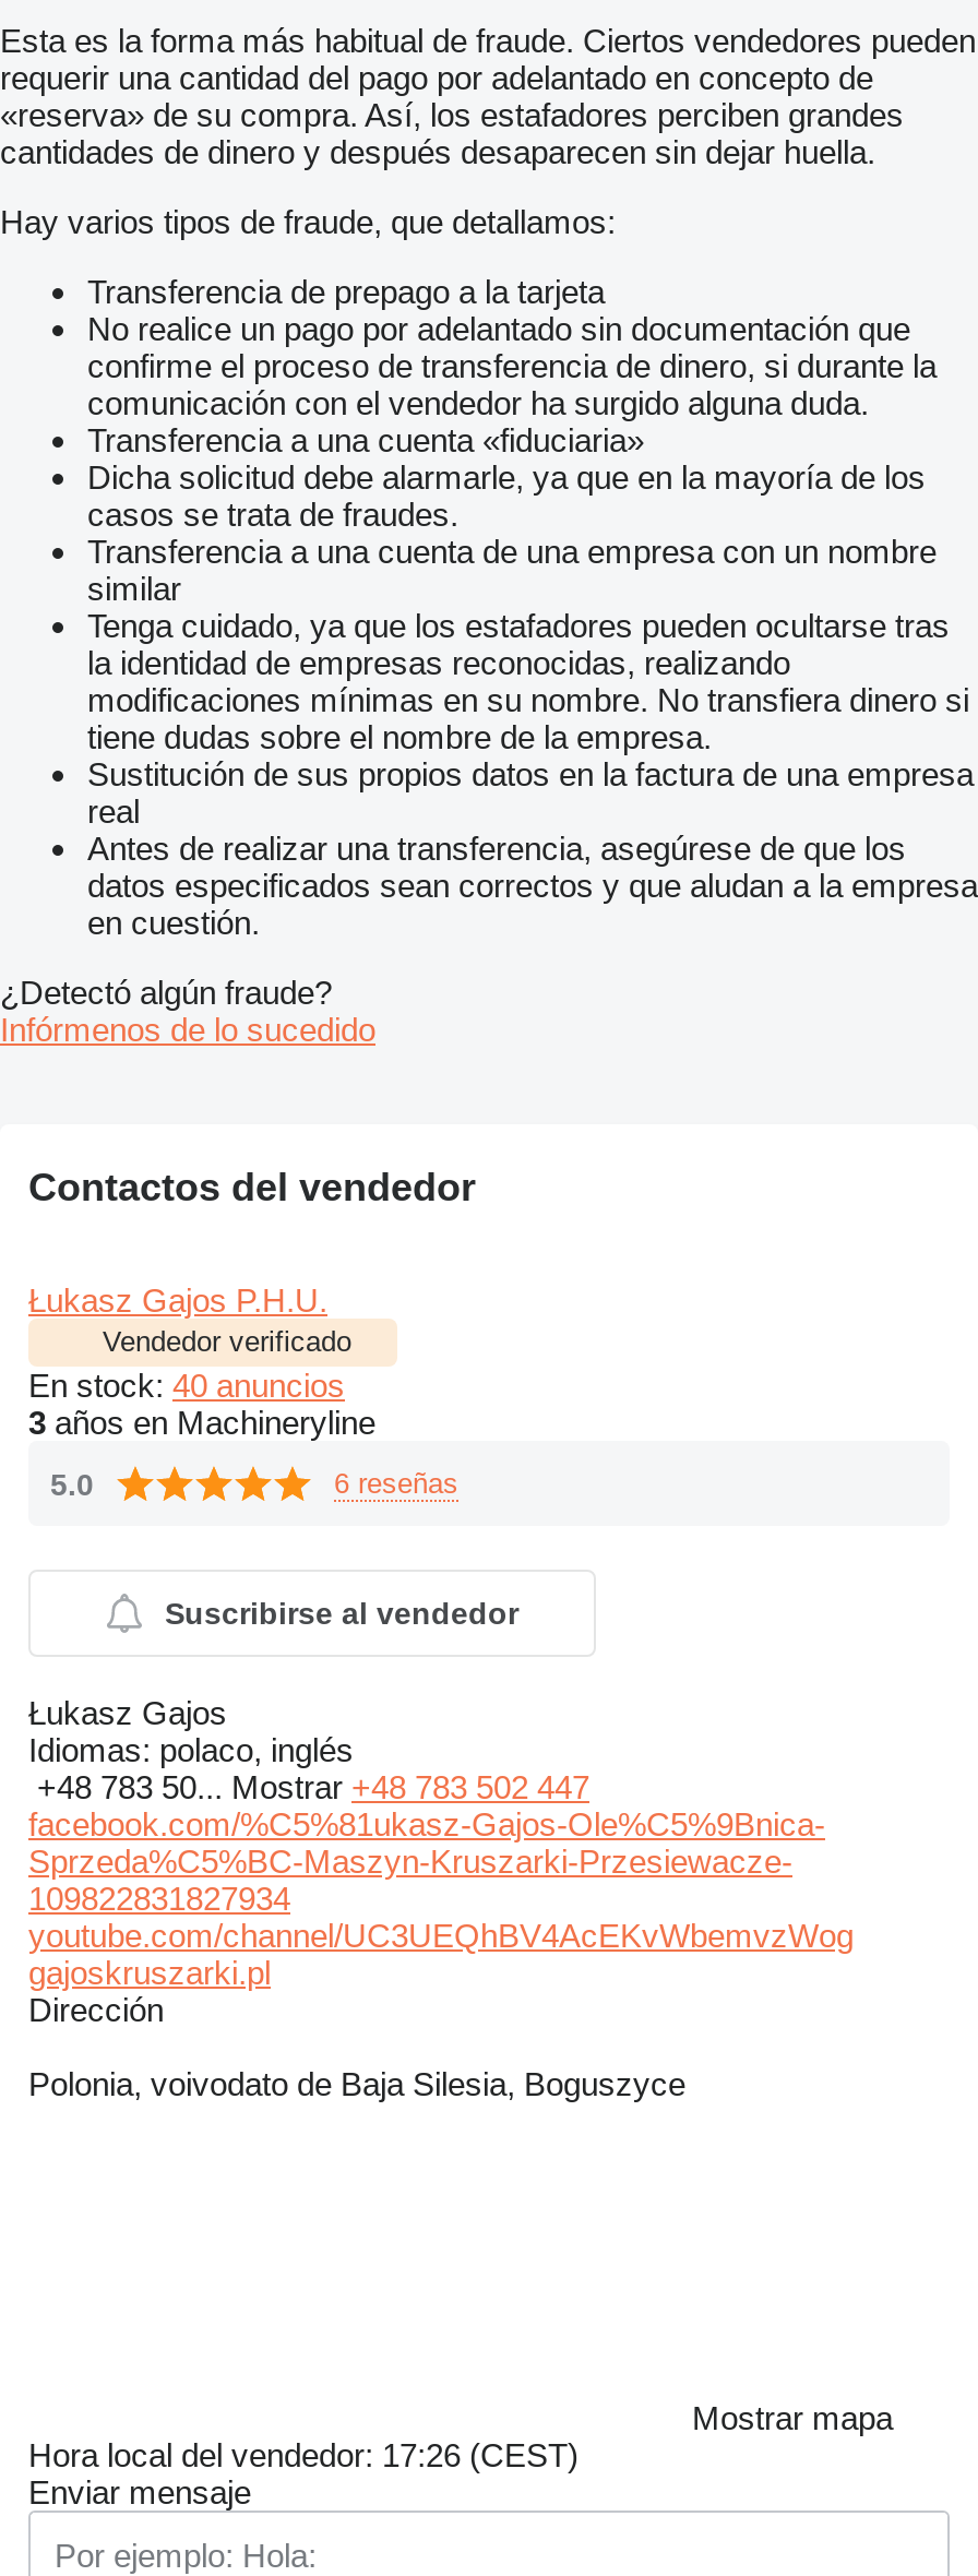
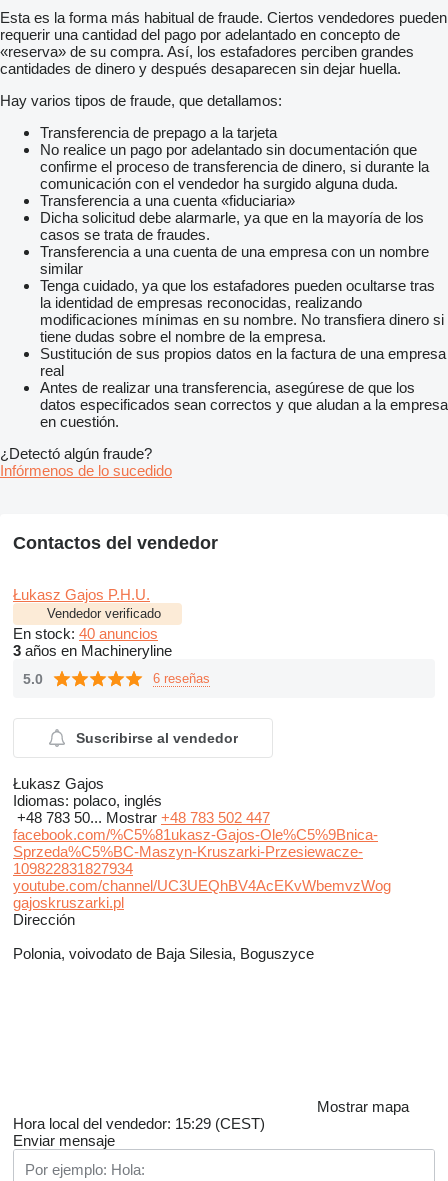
[28,2437,579,2474] Hora local del vendedor: 17:26 (CEST) -> [13,1115,265,1132] Hora local del vendedor: 15:29 (CEST)

